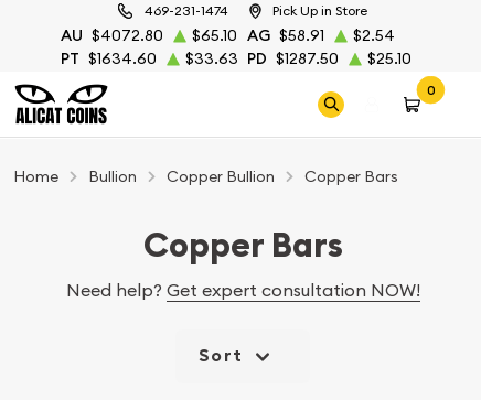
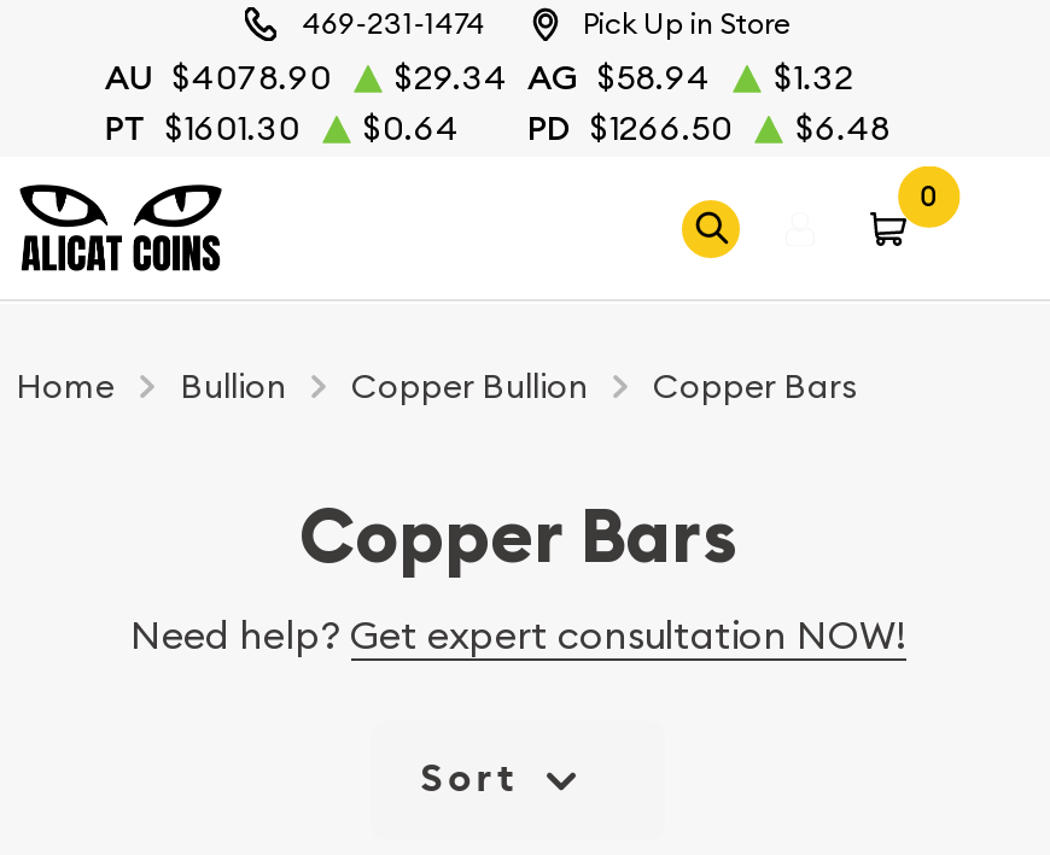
[60,25,412,68] AU $4072.80 | $65.10 AG $58.91 | $2.54 | PT $1634.60 | $33.63 PD $1287.50 | $25.10 -> [105,55,890,150] AU $4078.90 | $29.34 AG $58.94 | $1.32 | PT $1601.30 | $0.64 | PD $1266.50 | $6.48

